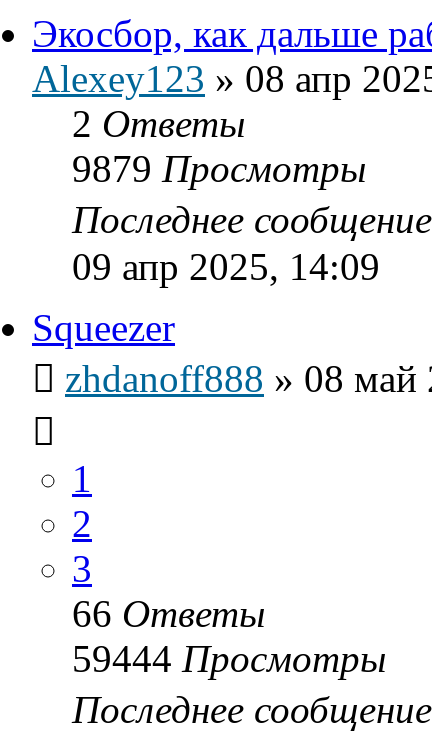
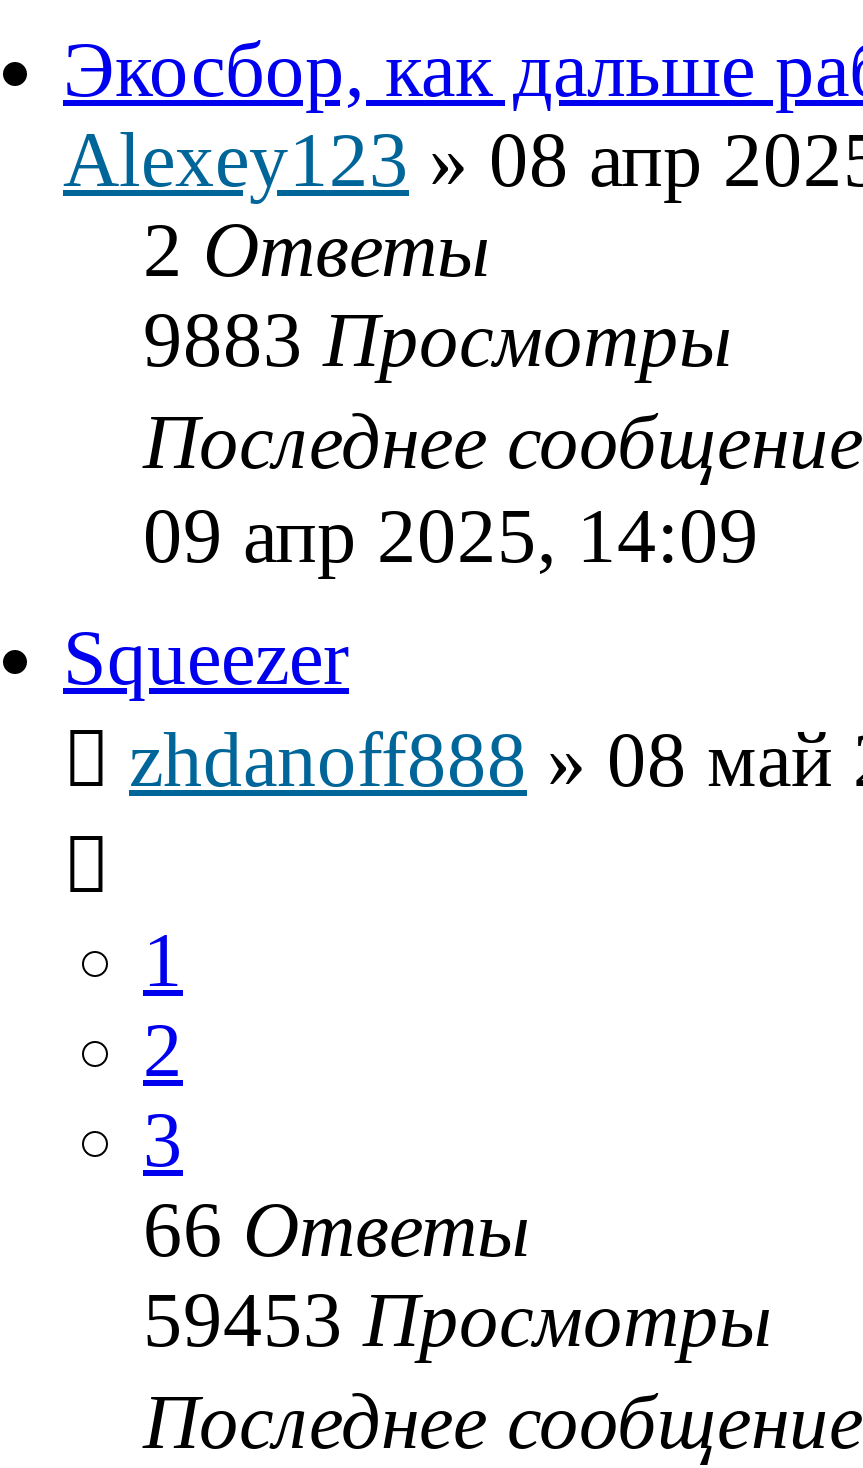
[72,147,366,190] 9879 Просмотры -> [143,296,731,382] 9883 Просмотры
[72,637,386,680] 59444 Просмотры -> [143,1276,771,1362] 59453 Просмотры

